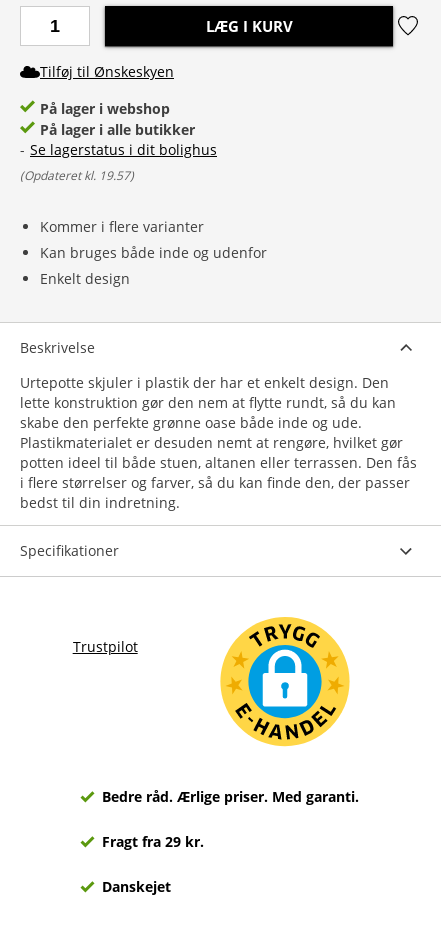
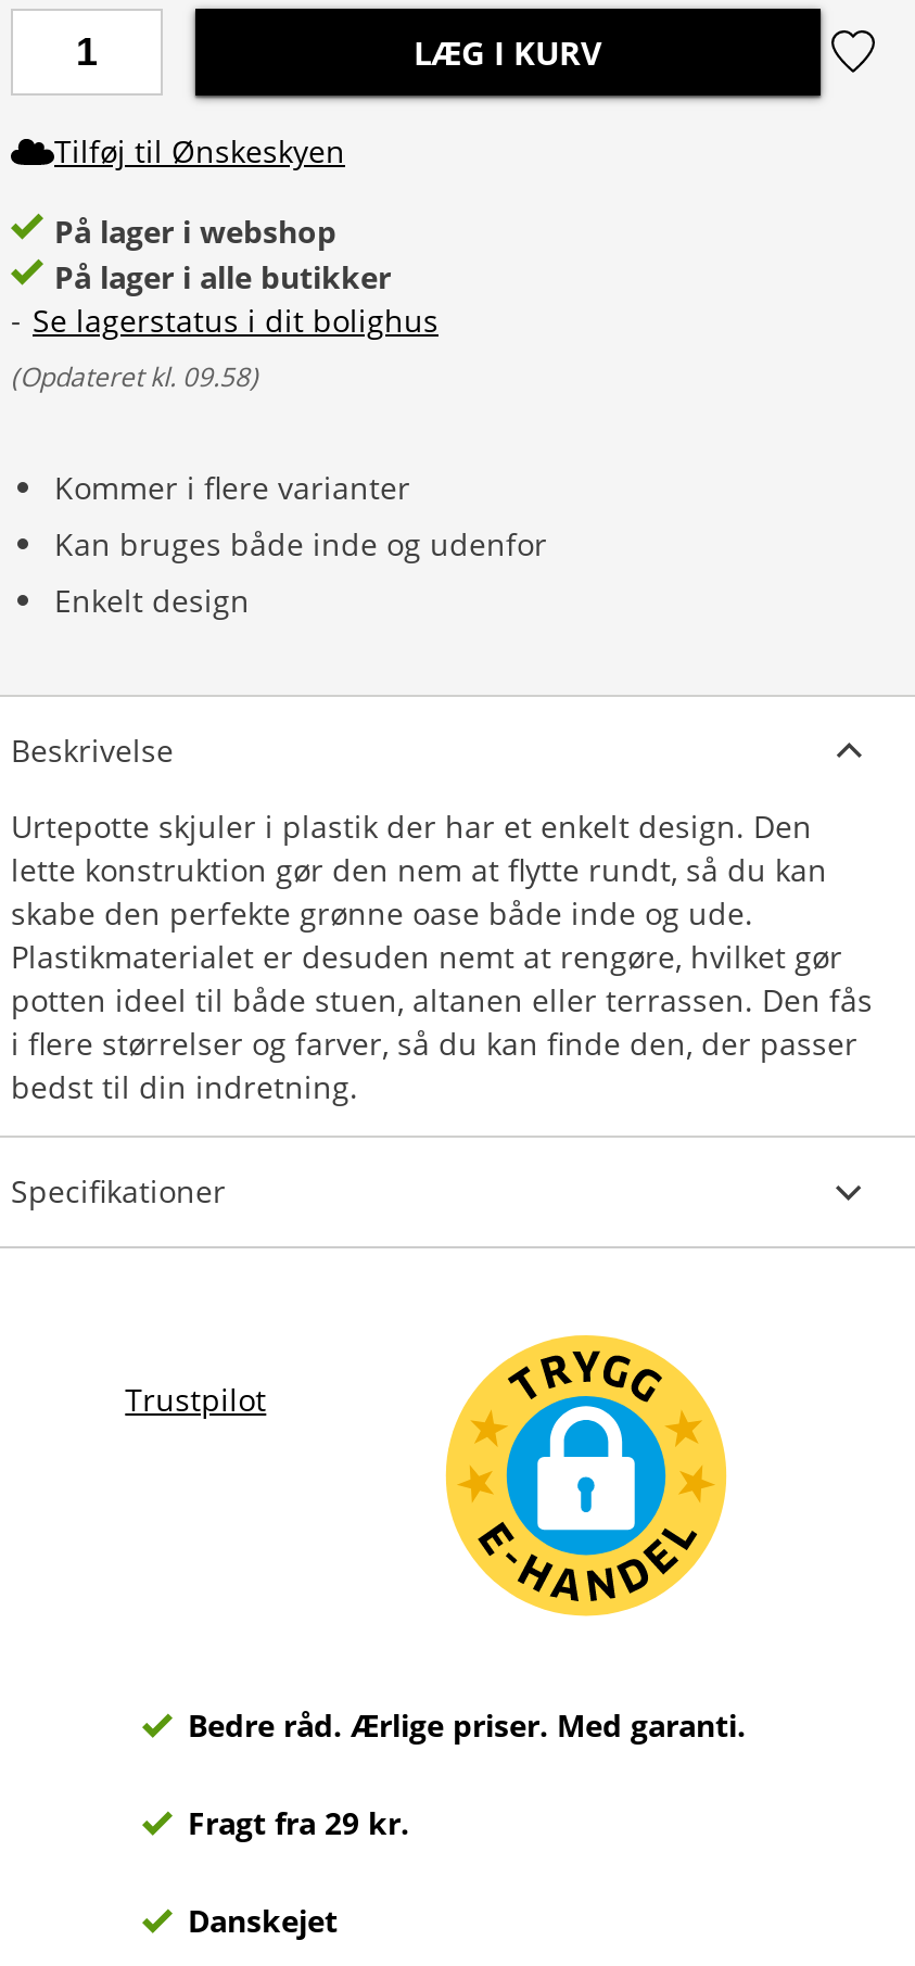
[20,167,134,184] (Opdateret kl. 19.57) -> [11,358,258,395] (Opdateret kl. 09.58)

